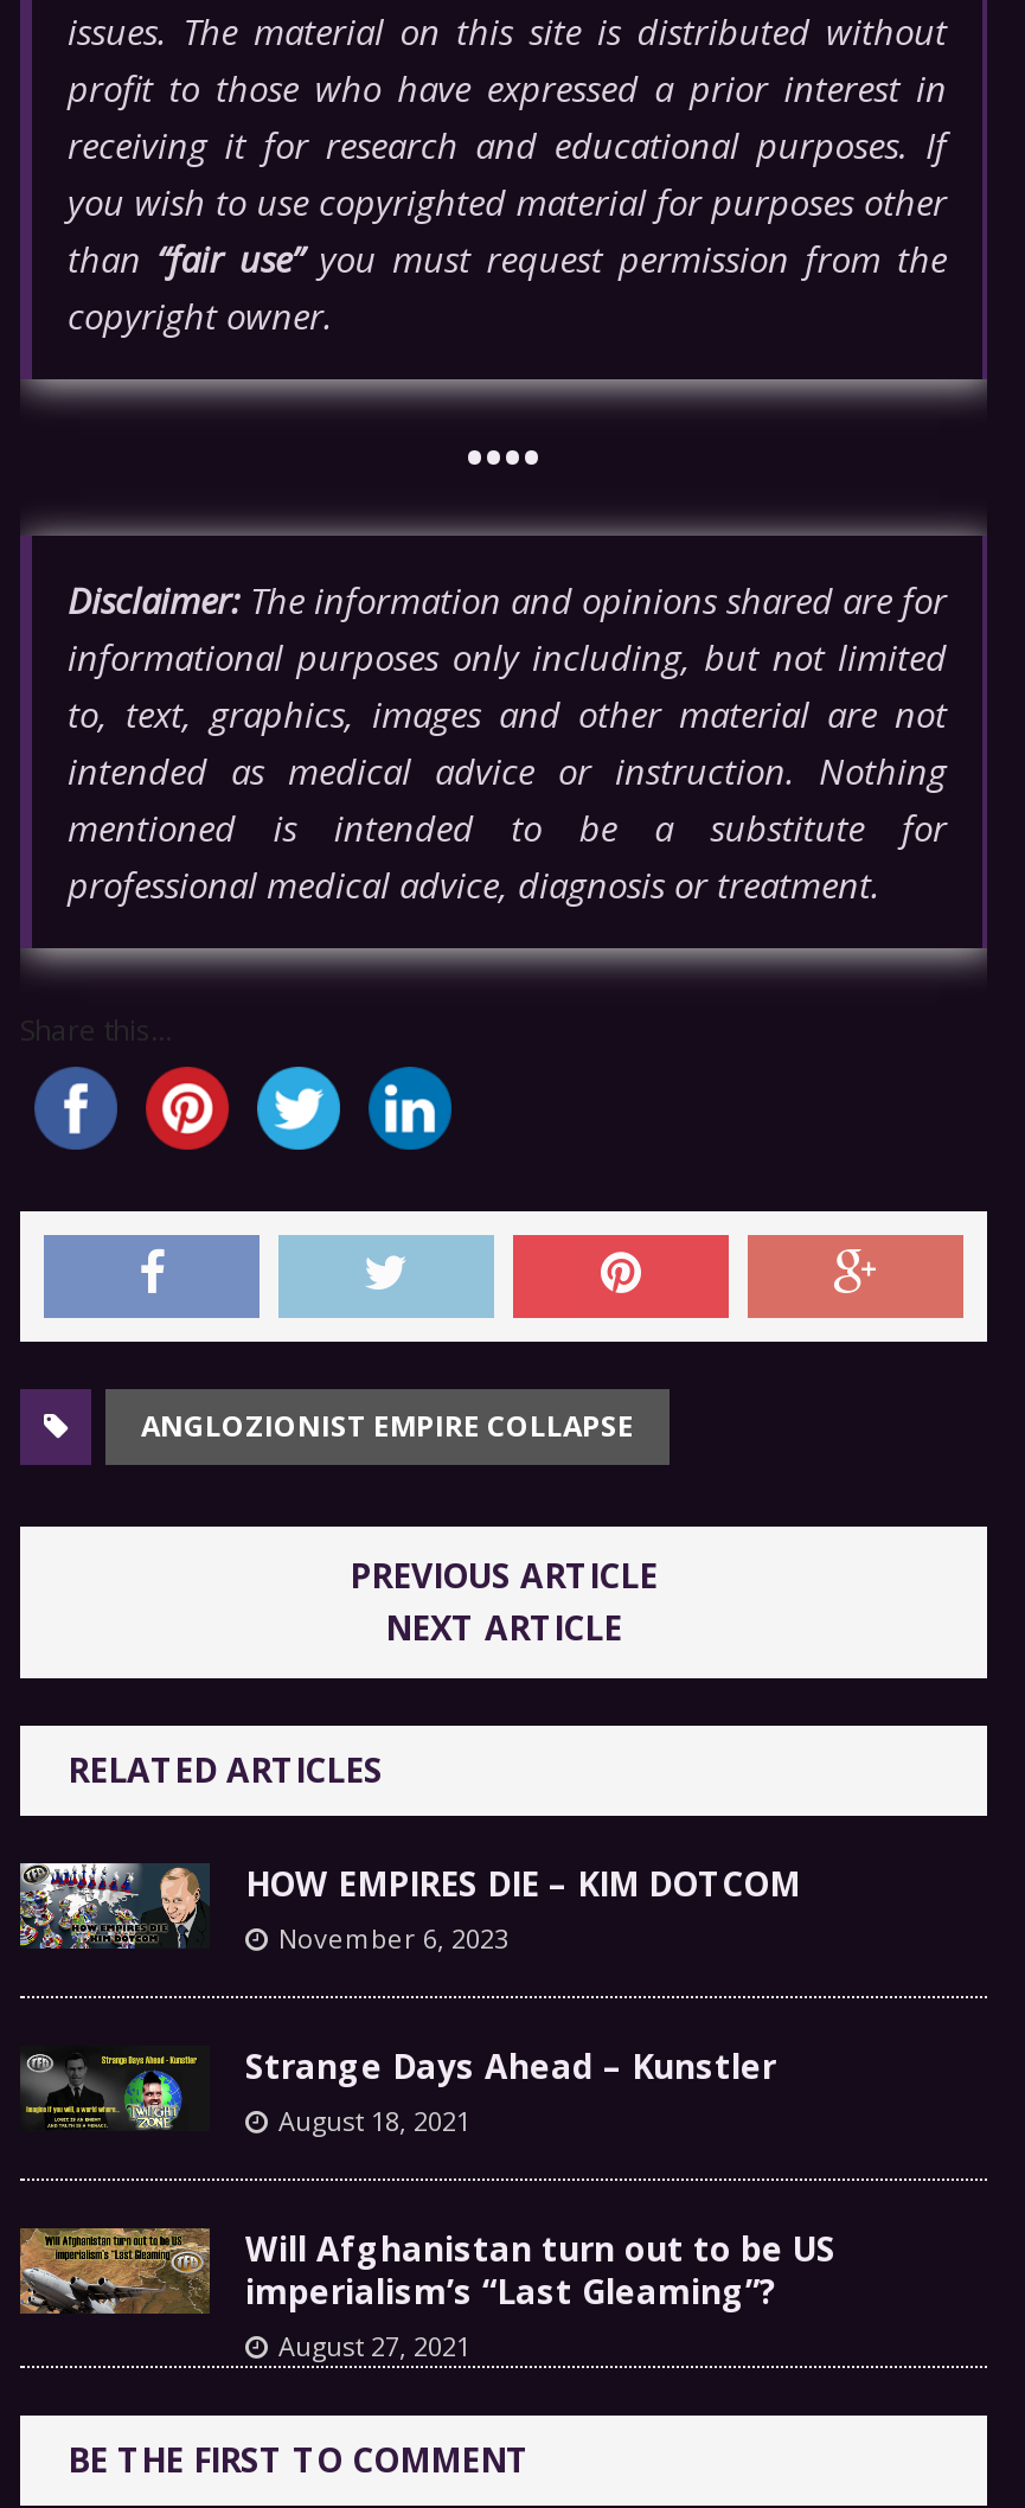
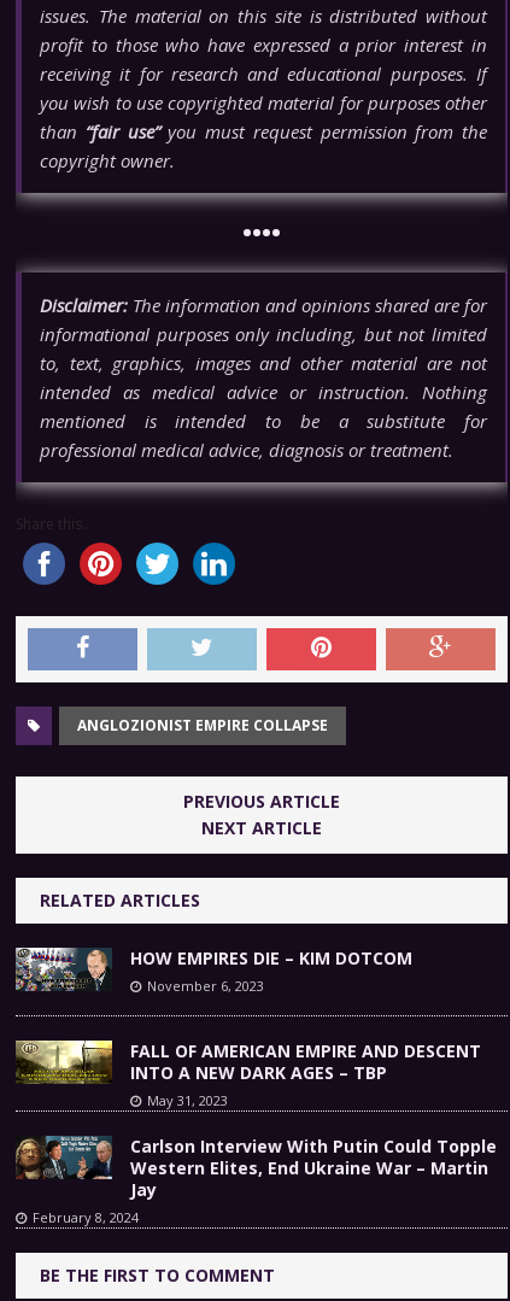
[20,2043,776,2138] [image] | Strange Days Ahead – Kunstler | August 18, 2021 -> [14,1039,481,1109] [image] | FALL OF AMERICAN EMPIRE AND DESCENT | INTO A NEW DARK AGES – TBP | May 31, 2023
[20,2226,835,2364] [image] | Will Afghanistan turn out to be US | imperialism’s “Last Gleaming”? | August 27, 2021 -> [17,1135,497,1226] [image] | Carlson Interview With Putin Could Topple | Western Elites, End Ukraine War – Martin | Jay | February 8, 2024

